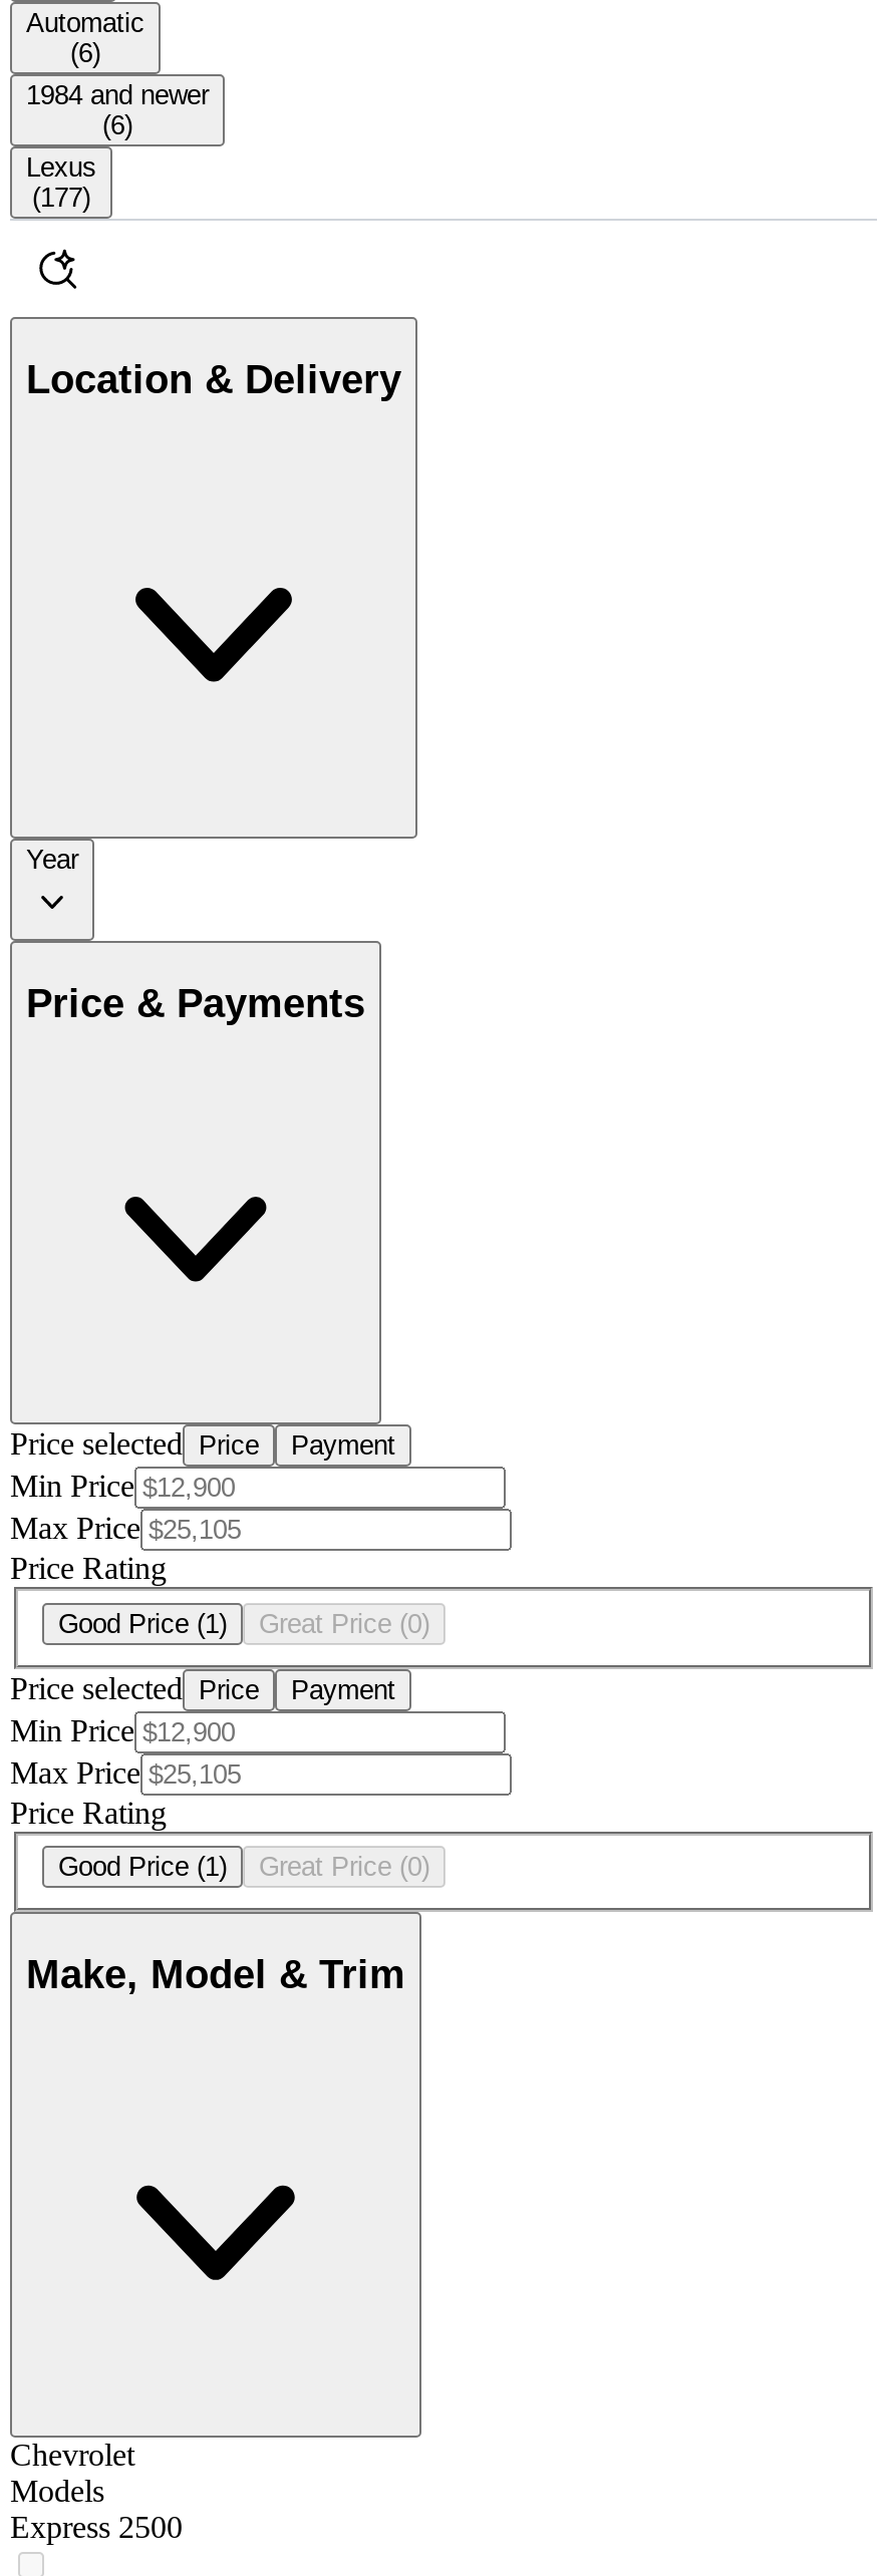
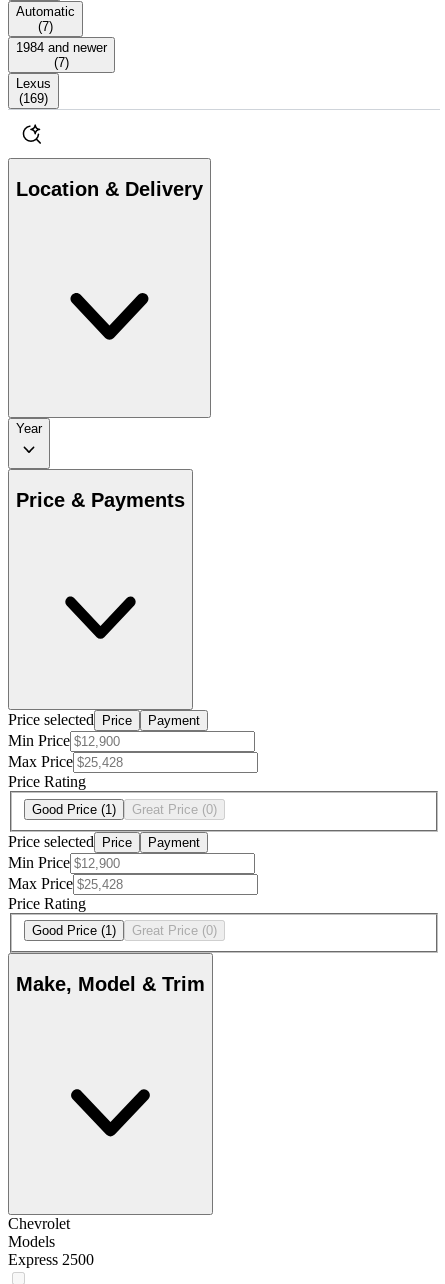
[70,38,100,68] (6) -> [38,19,53,34] (7)
[102,110,132,140] (6) -> [54,55,69,70] (7)
[32,182,90,212] (177) -> [19,91,48,106] (169)

